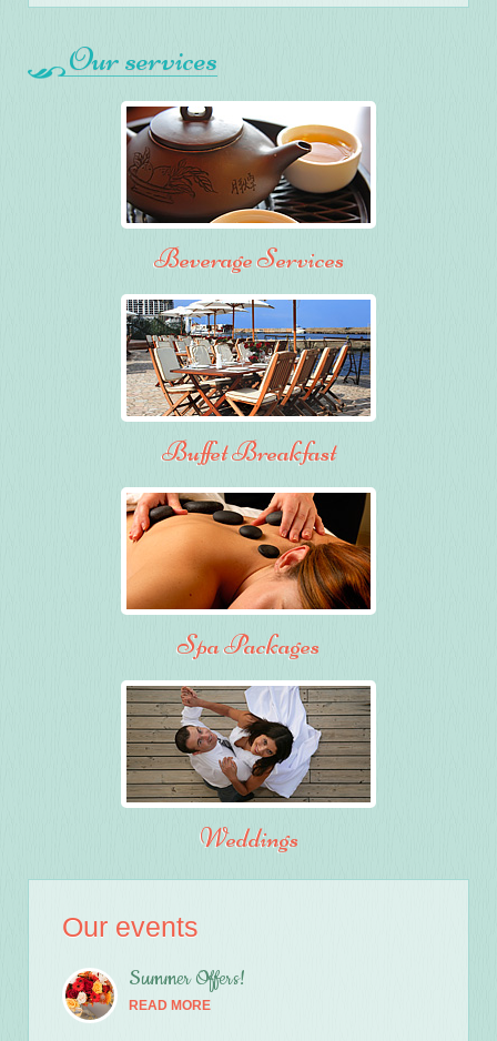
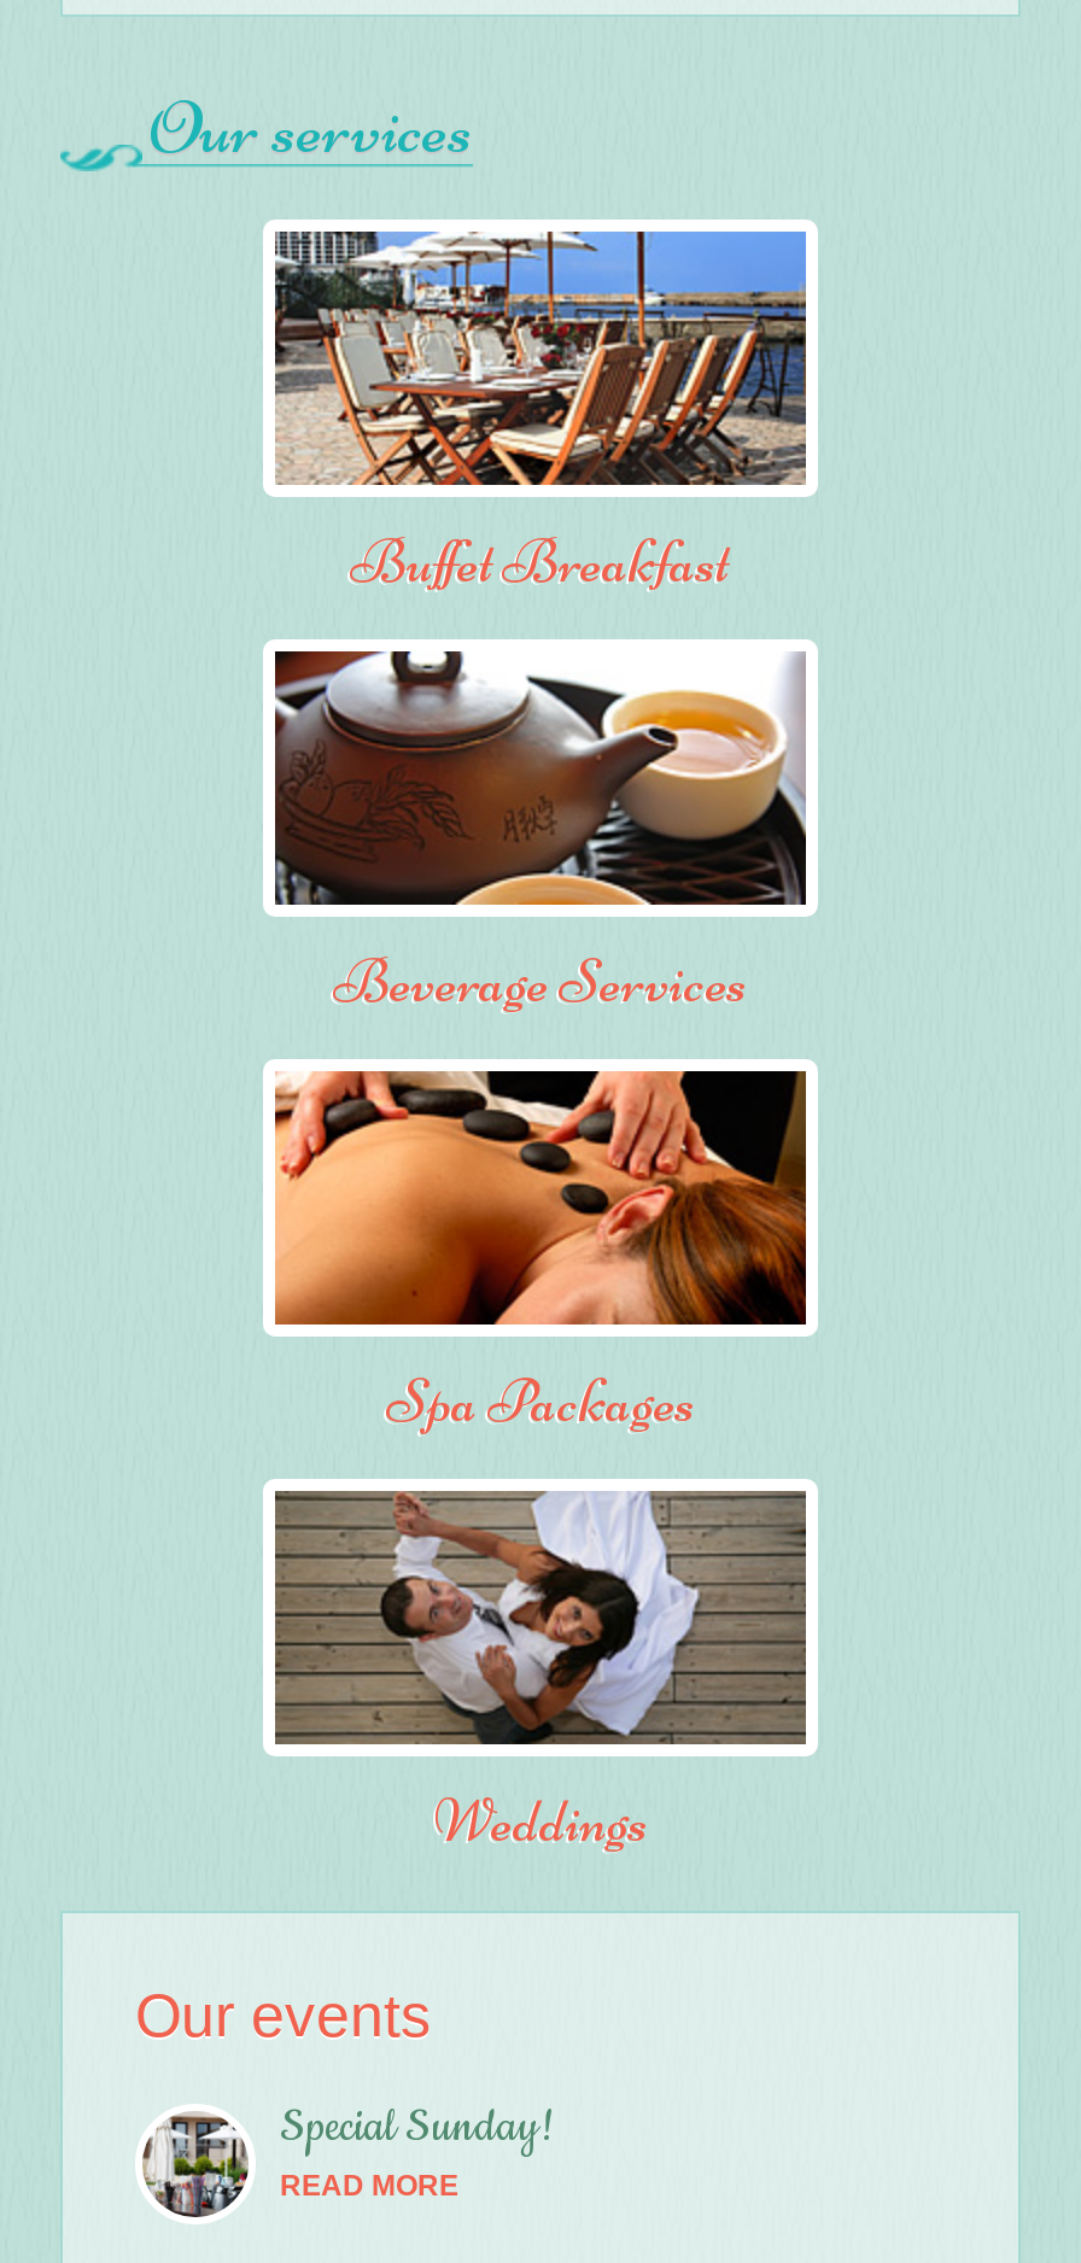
moved [119,87,375,275] -> [258,608,816,1019]: [image] | Beverage Services
moved [126,299,371,469] -> [275,229,806,599]: [image] | Buffet Breakfast
[65,966,245,1020] [image] | Summer Offers! -> [145,2099,553,2217] [image] | Special Sunday!

